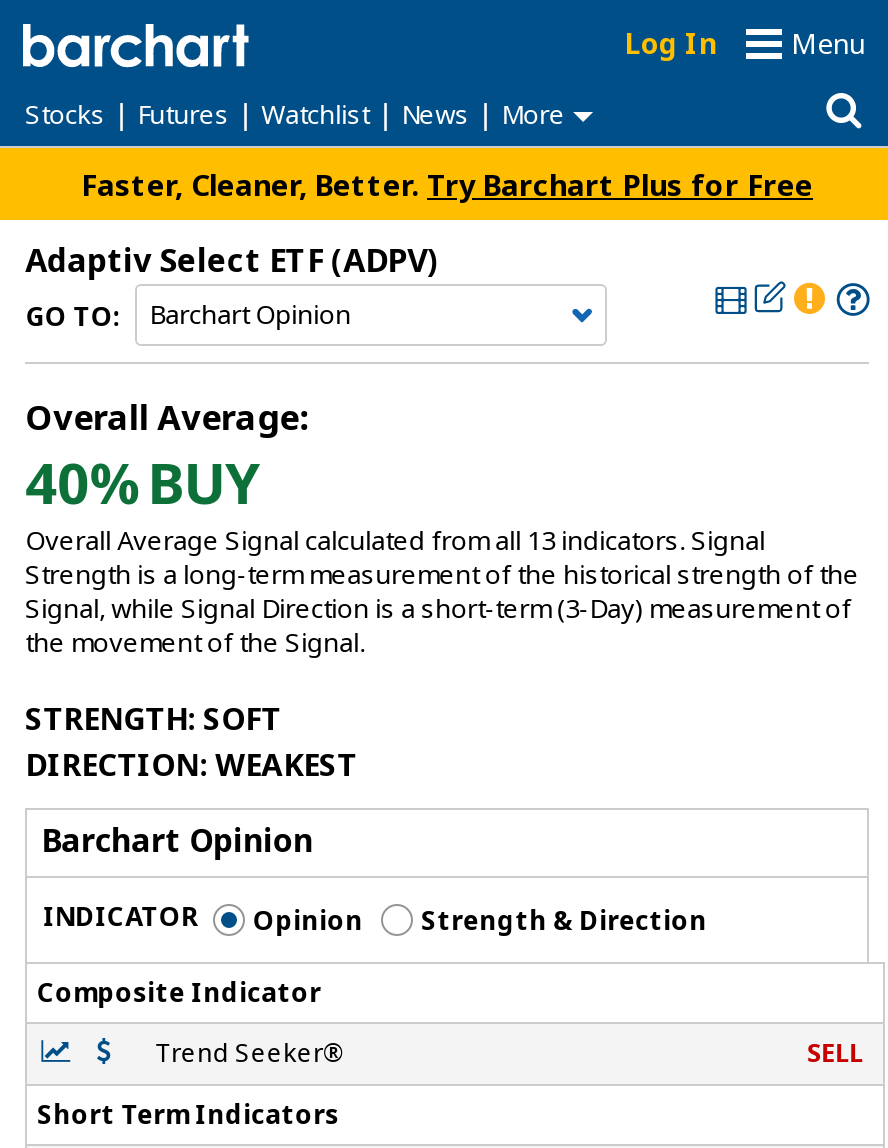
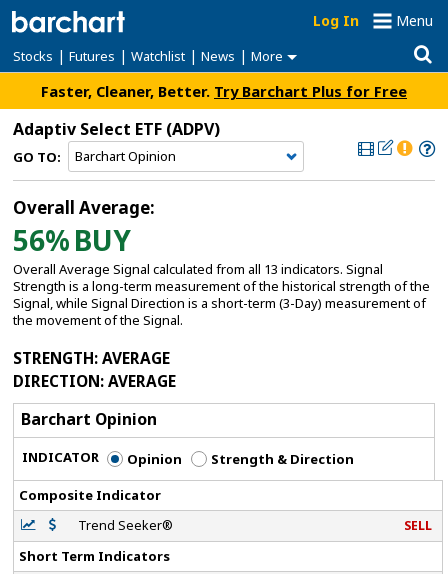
[25,444,261,520] 40% BUY -> [13,221,131,259] 56% BUY
[25,697,281,739] STRENGTH: SOFT -> [13,347,170,368] STRENGTH: AVERAGE
[25,743,357,785] DIRECTION: WEAKEST -> [13,370,176,391] DIRECTION: AVERAGE

